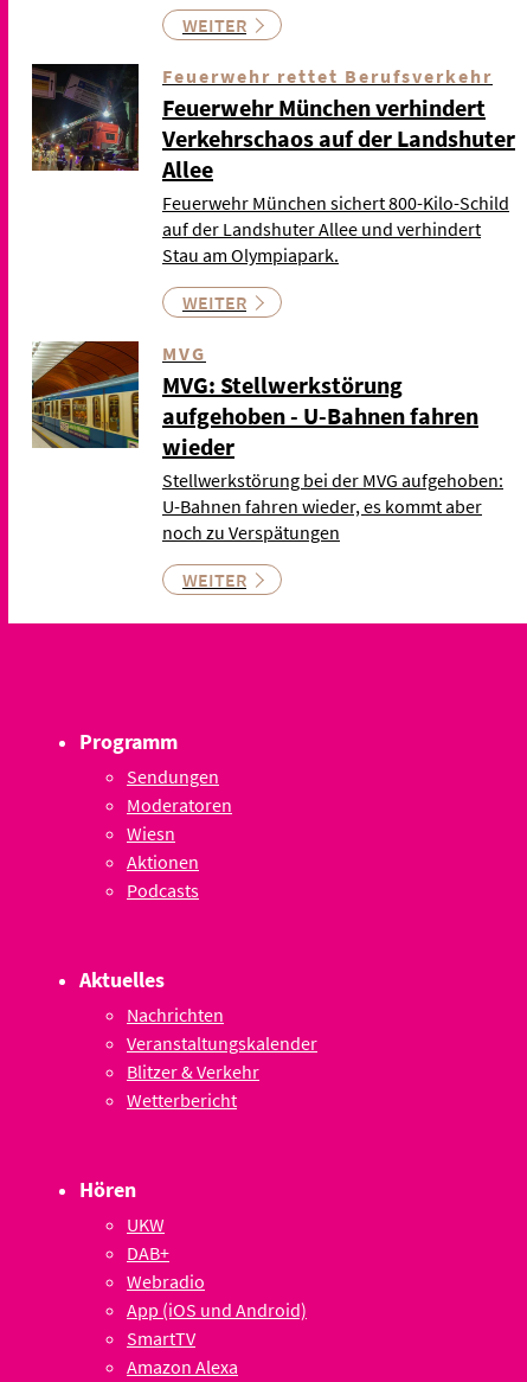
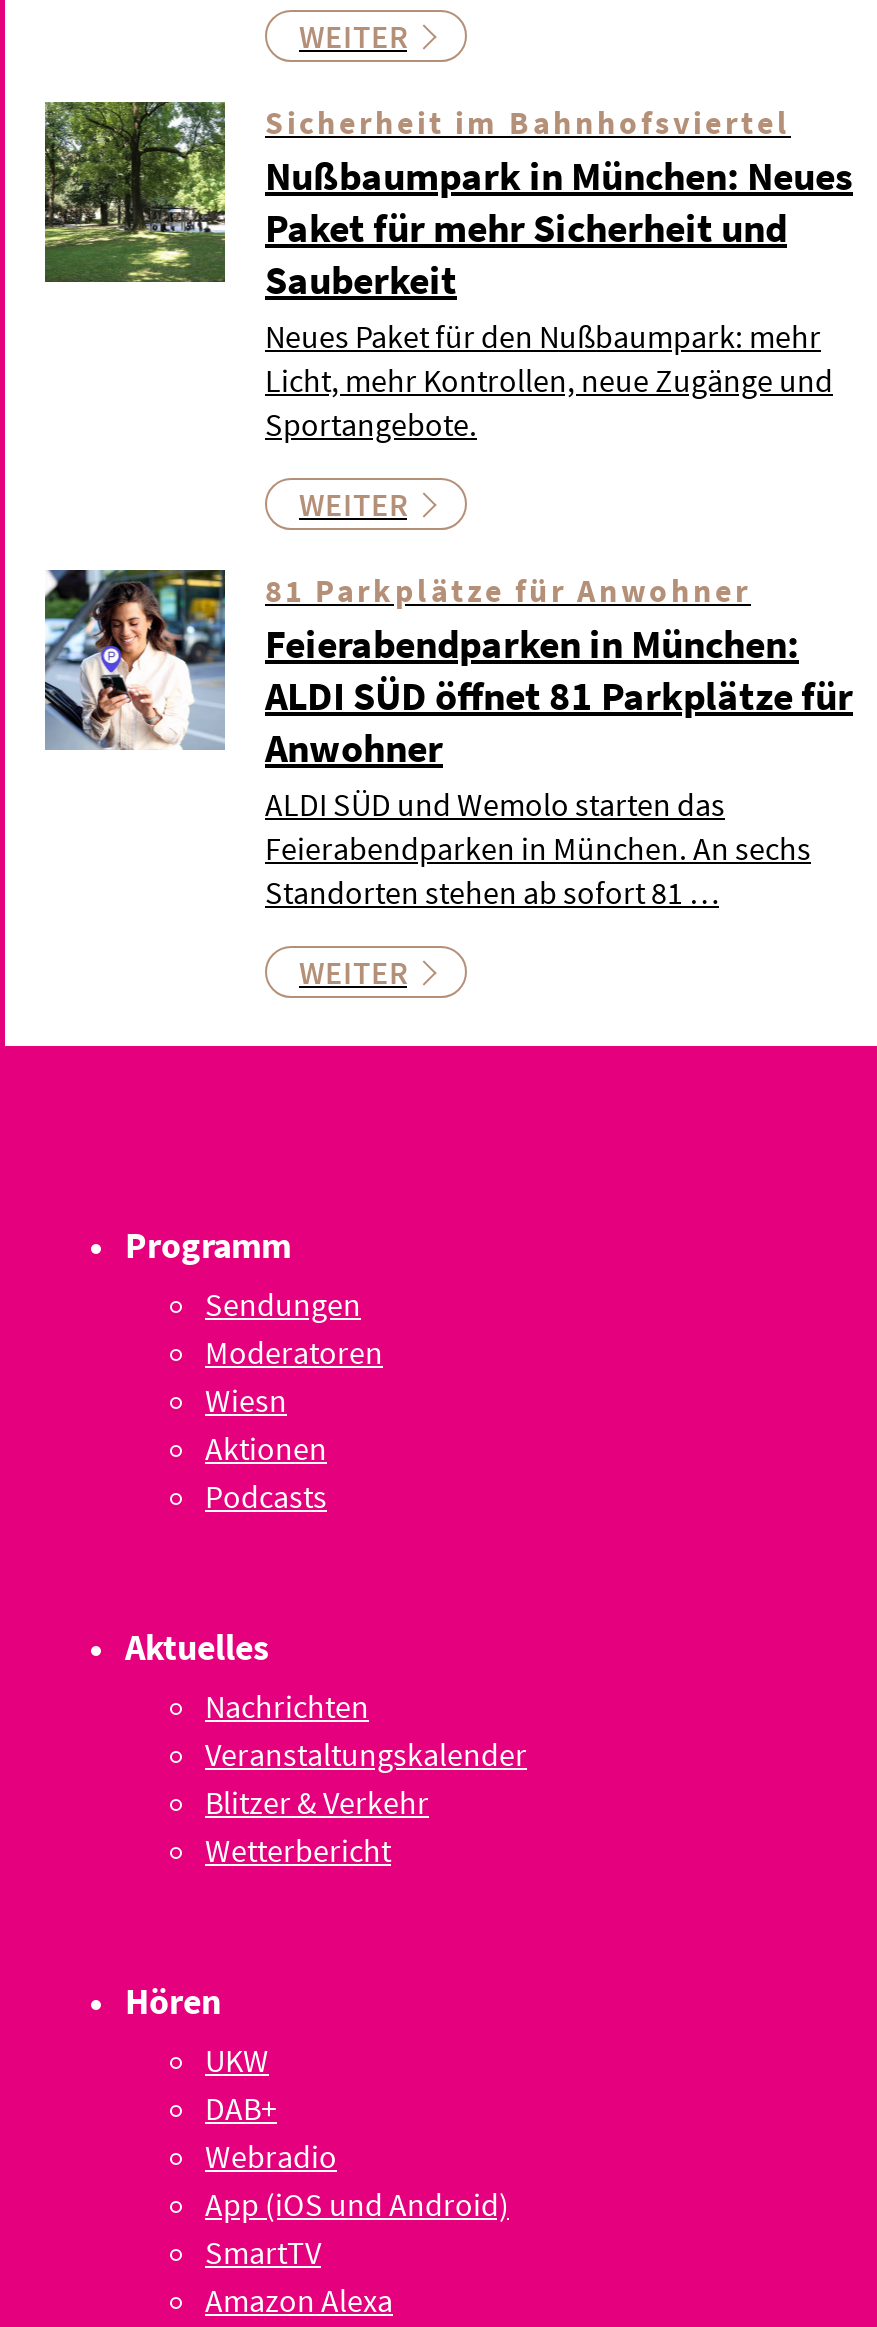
[31,63,515,266] [image] | Feuerwehr rettet Berufsverkehr | Feuerwehr München verhindert | Verkehrschaos auf der Landshuter | Allee | Feuerwehr München sichert 800-Kilo-Schild | auf der Landshuter Allee und verhindert | Stau am Olympiapark. -> [43,101,853,444] [image] | Sicherheit im Bahnhofsviertel | Nußbaumpark in München: Neues | Paket für mehr Sicherheit und | Sauberkeit | Neues Paket für den Nußbaumpark: mehr | Licht, mehr Kontrollen, neue Zugänge und | Sportangebote.
[31,340,503,544] [image] | MVG | MVG: Stellwerkstörung | aufgehoben - U-Bahnen fahren | wieder | Stellwerkstörung bei der MVG aufgehoben: | U-Bahnen fahren wieder, es kommt aber | noch zu Verspätungen -> [43,569,853,912] [image] | 81 Parkplätze für Anwohner | Feierabendparken in München: | ALDI SÜD öffnet 81 Parkplätze für | Anwohner | ALDI SÜD und Wemolo starten das | Feierabendparken in München. An sechs | Standorten stehen ab sofort 81 …

